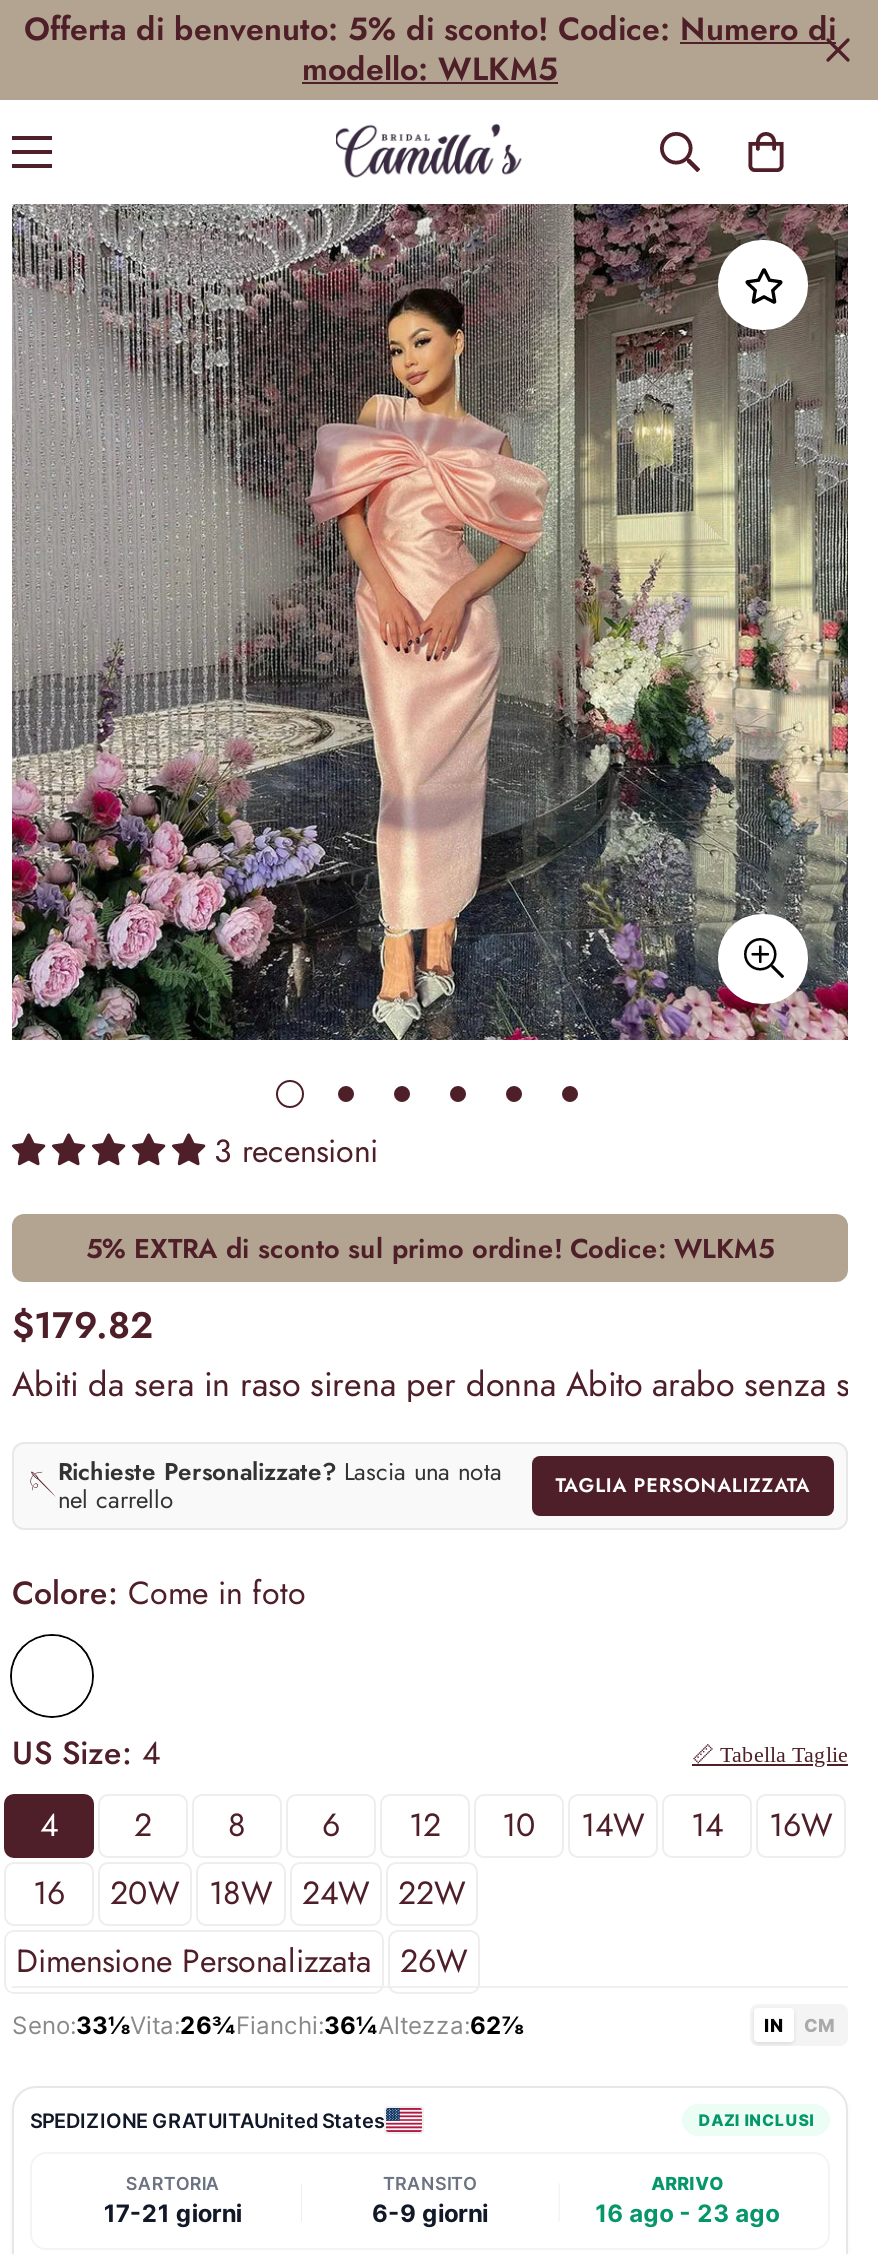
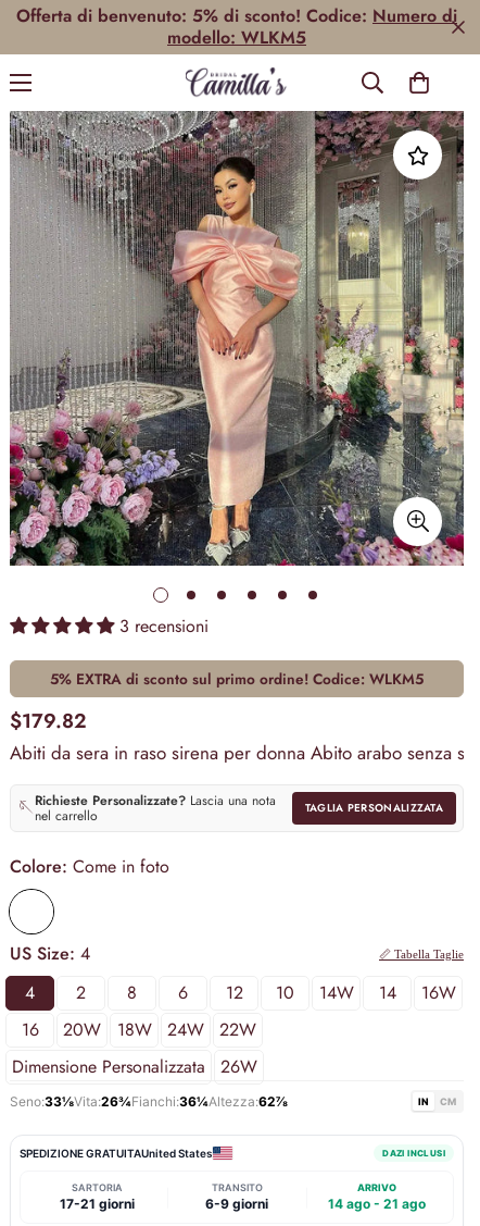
[595,2198,779,2228] 16 ago - 23 ago -> [328,1196,425,1212] 14 ago - 21 ago

